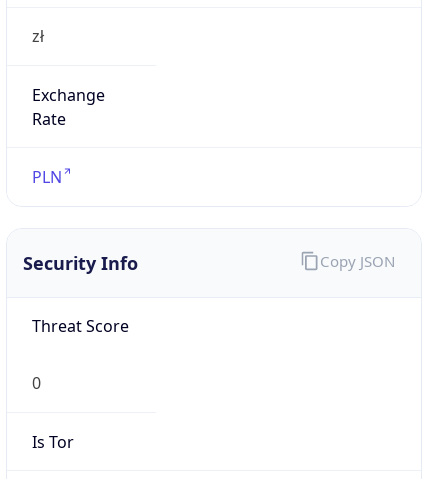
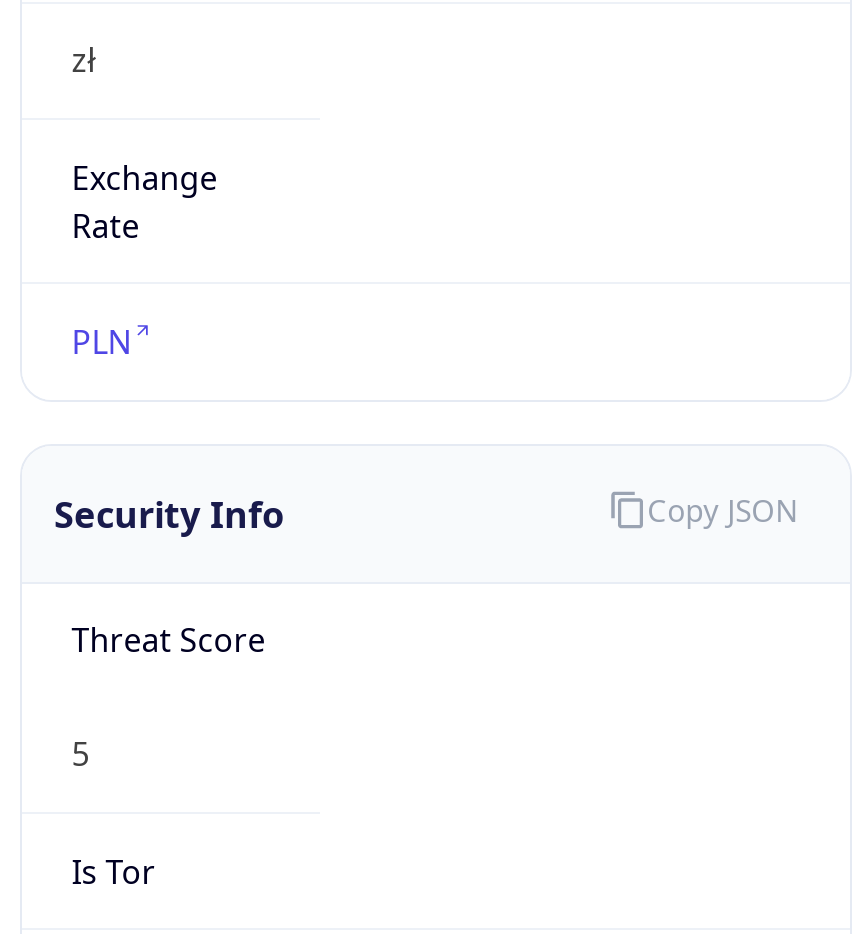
[32,372,41,394] 0 -> [72,733,90,777] 5

